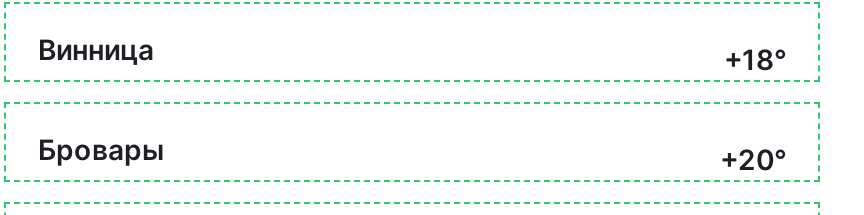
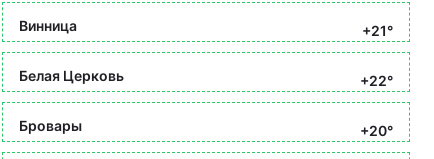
[724,42,786,76] +18° -> [19,22,393,89] +21° | Белая Церковь | +22°

